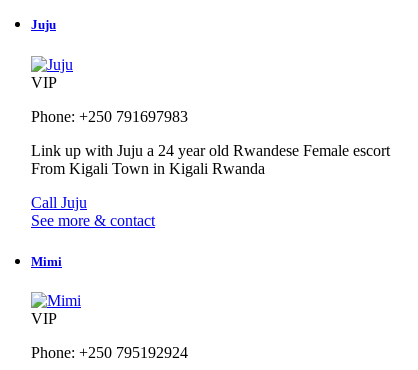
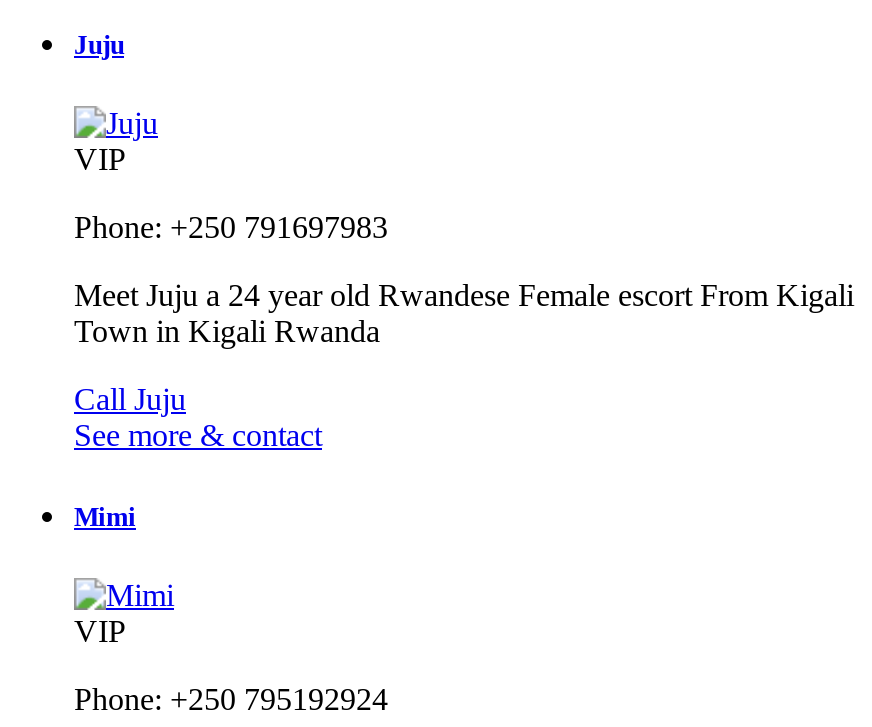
[31,142,390,177] Link up with Juju a 24 year old Rwandese Female escort | From Kigali Town in Kigali Rwanda -> [74,278,854,348] Meet Juju a 24 year old Rwandese Female escort From Kigali | Town in Kigali Rwanda

